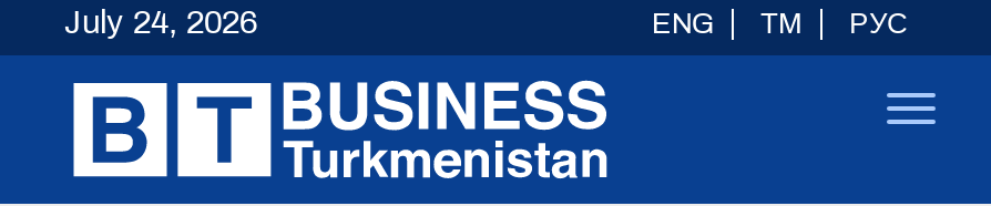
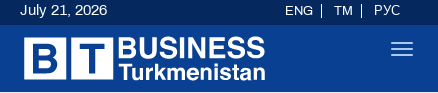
[64,4,257,40] July 24, 2026 -> [20,2,107,18] July 21, 2026

